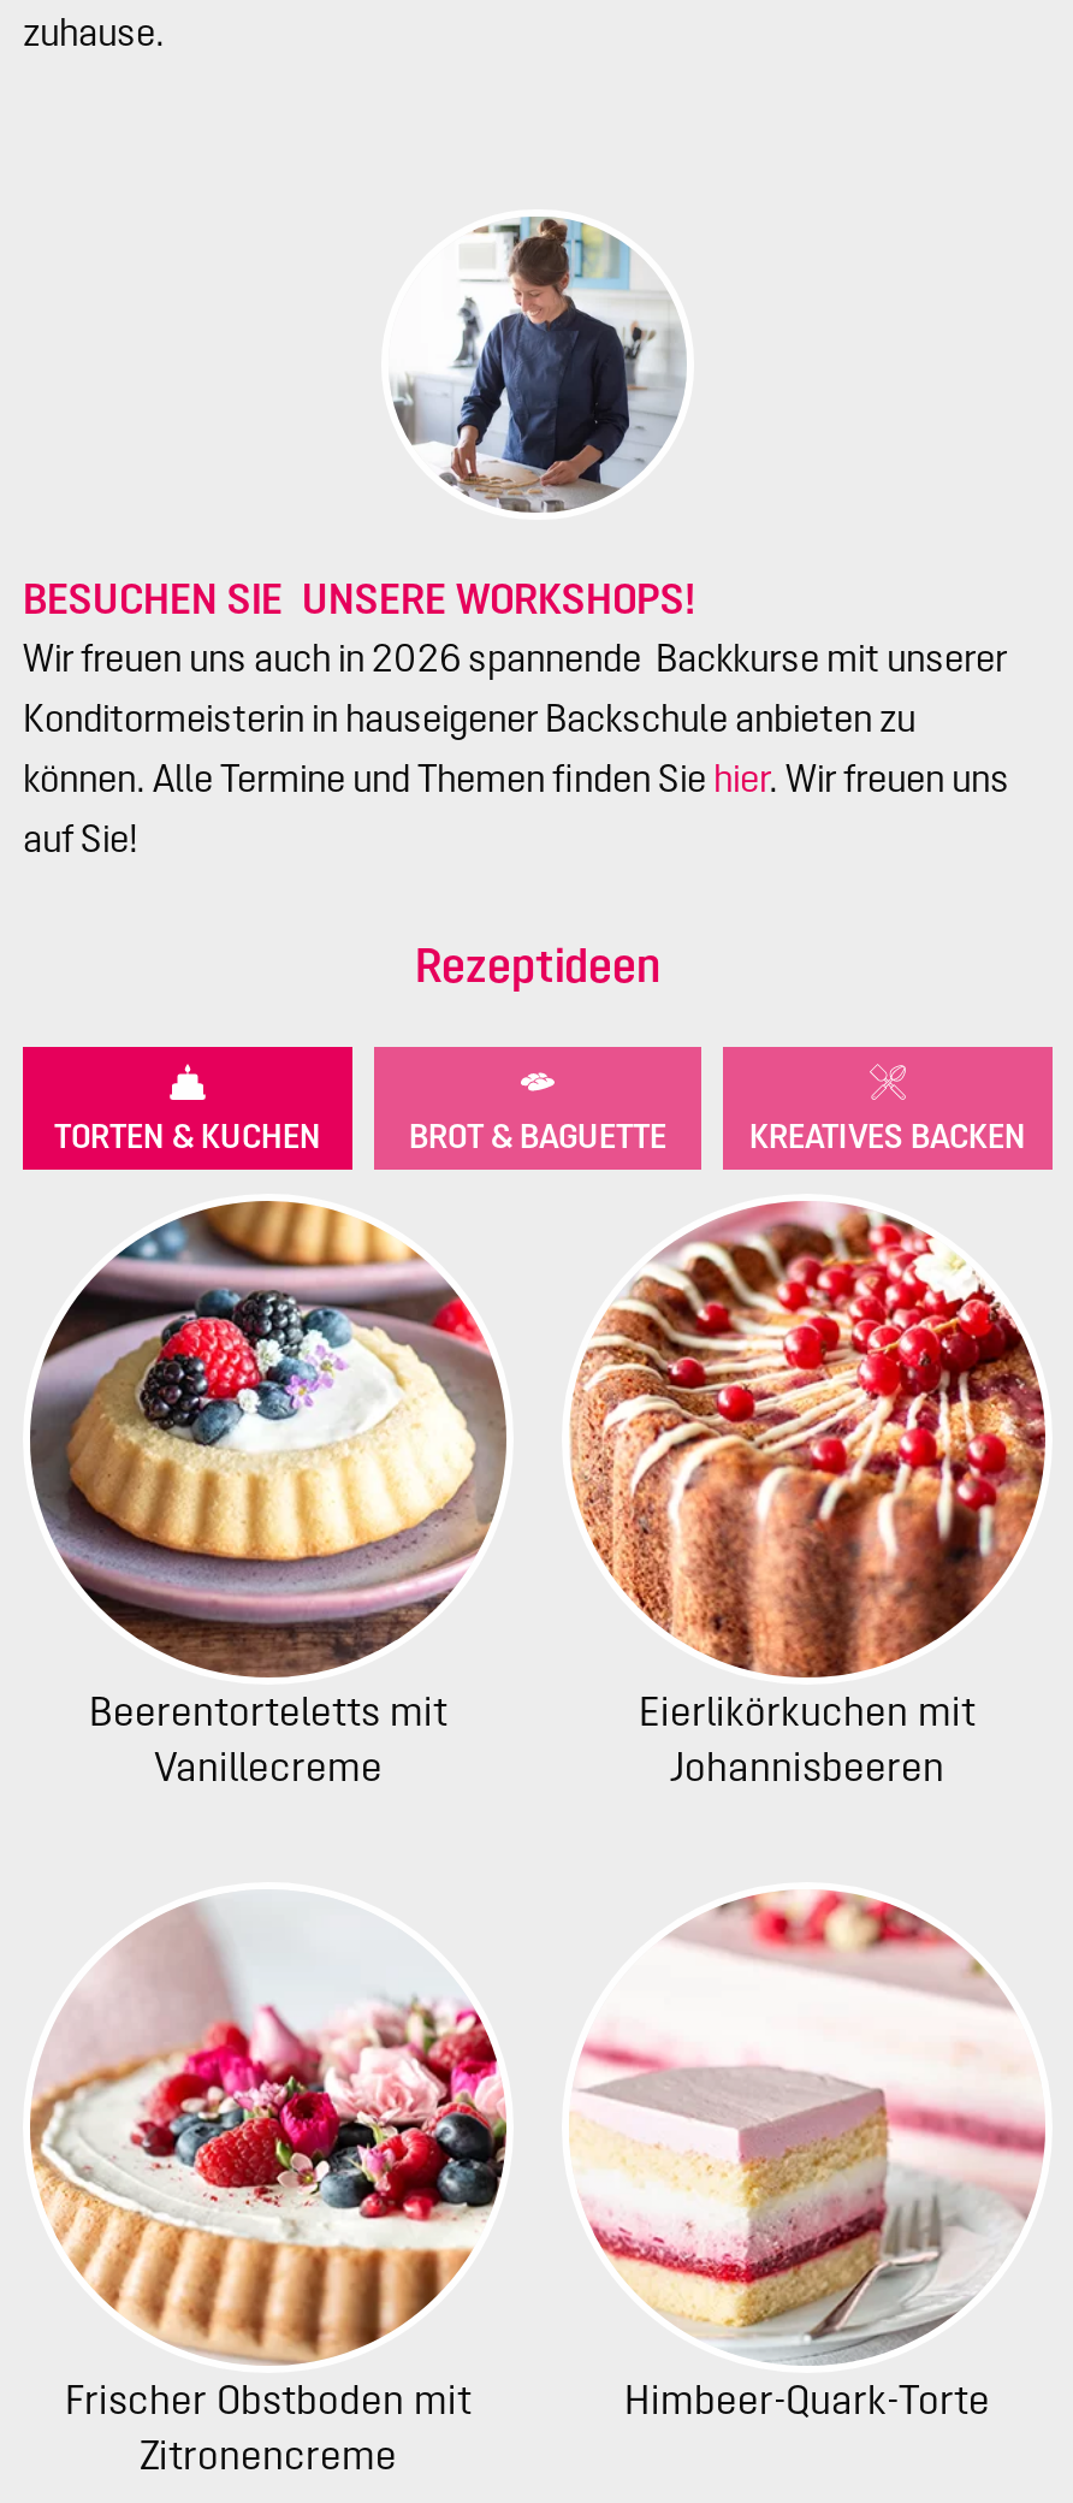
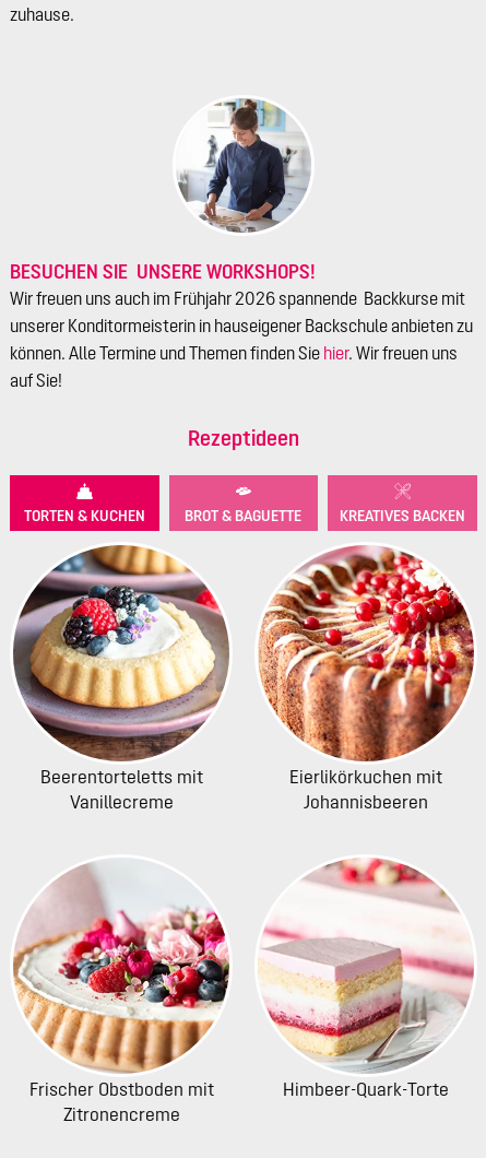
[23,636,1007,739] Wir freuen uns auch in 2026 spannende Backkurse mit unserer | Konditormeisterin in hauseigener Backschule anbieten zu -> [10,289,473,336] Wir freuen uns auch im Frühjahr 2026 spannende Backkurse mit | unserer Konditormeisterin in hauseigener Backschule anbieten zu

